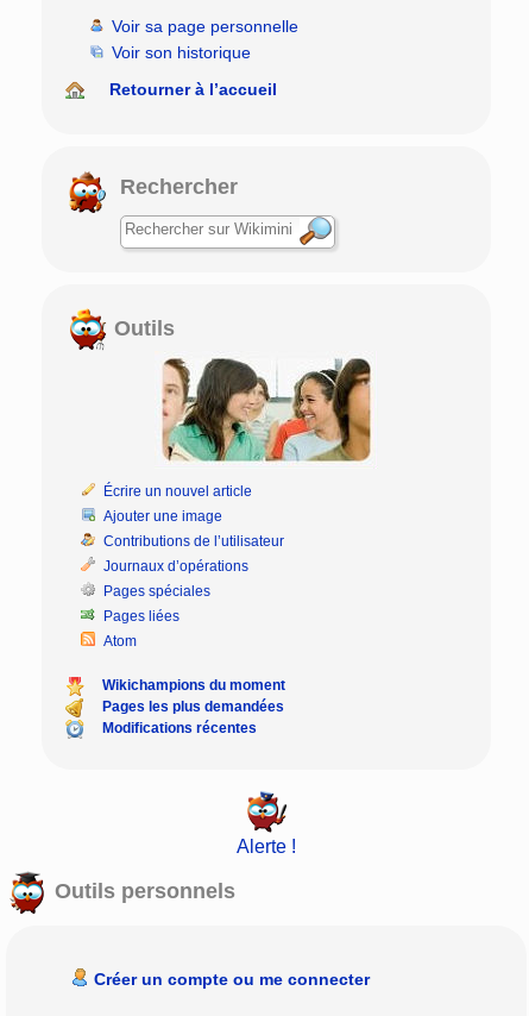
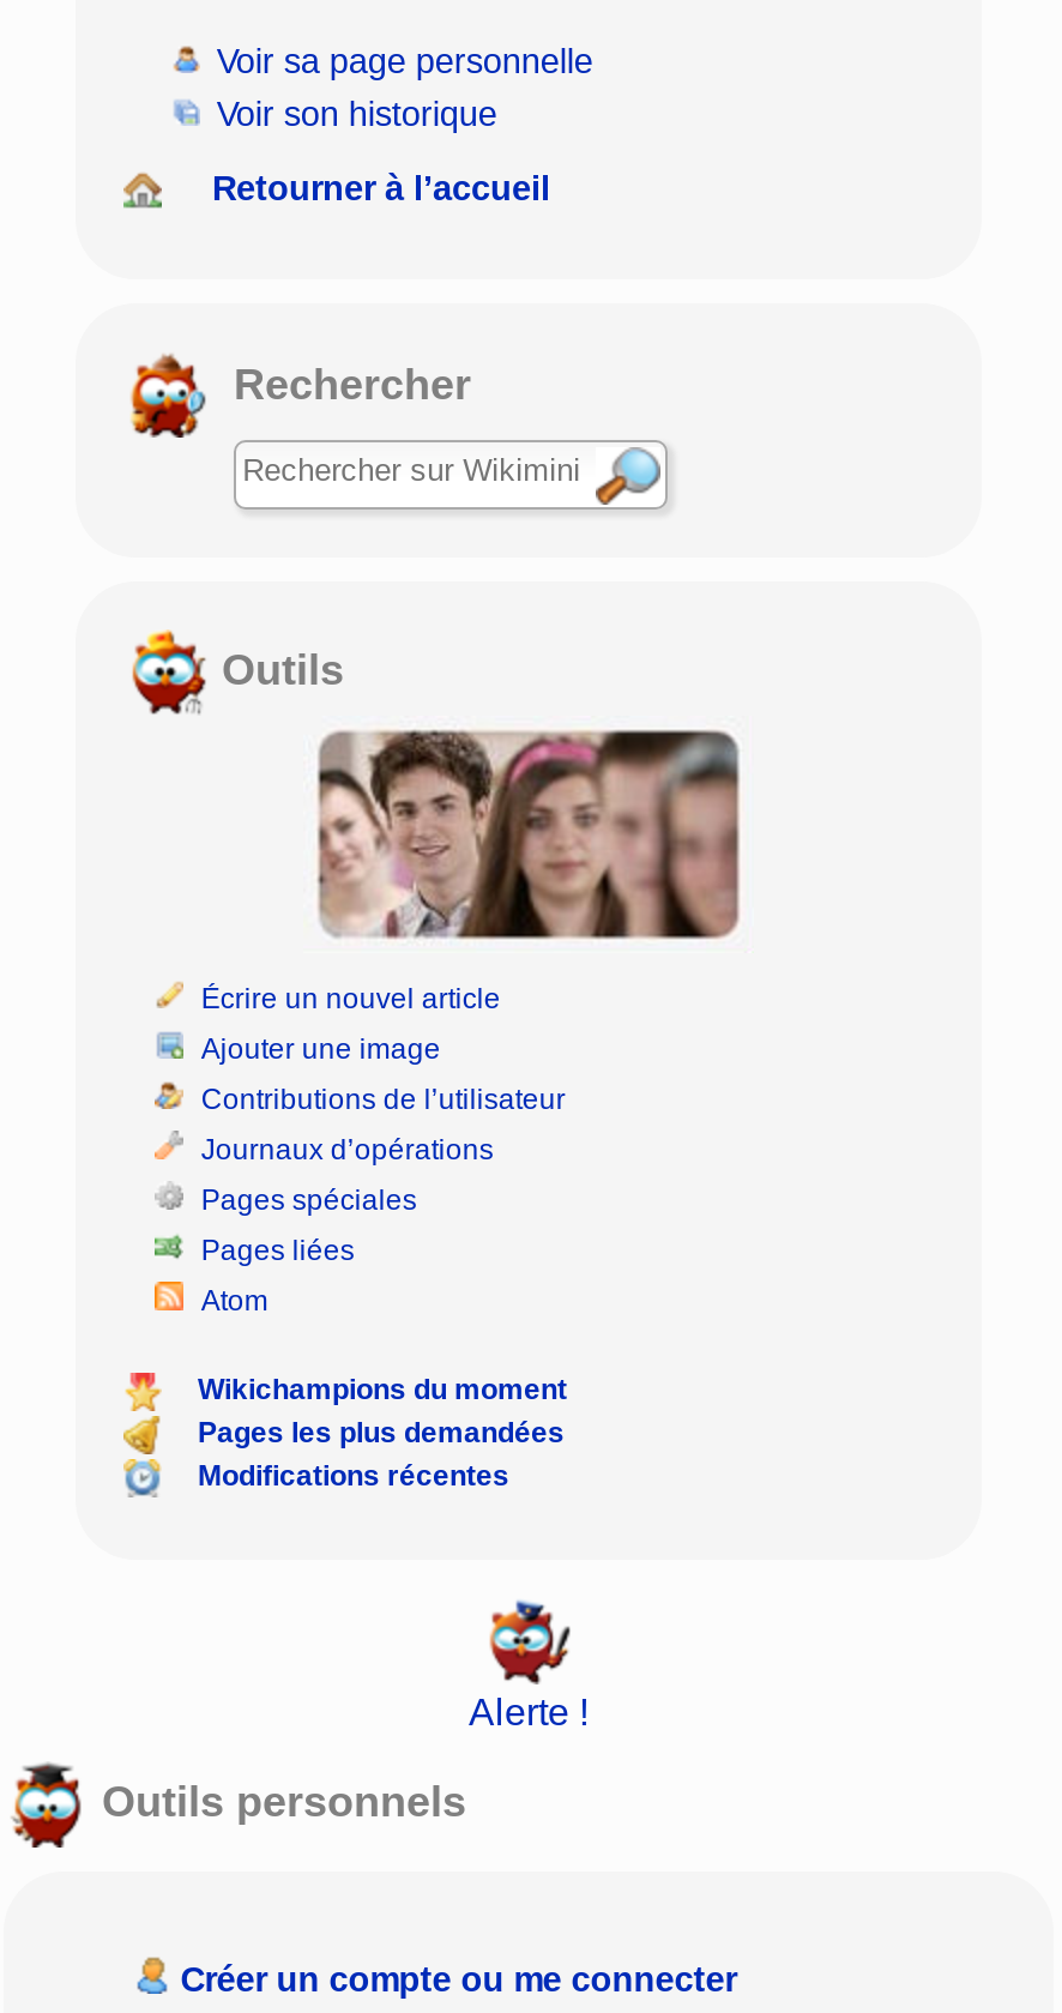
[162,358,371,462] [image] -> [315,729,740,940] [image]

